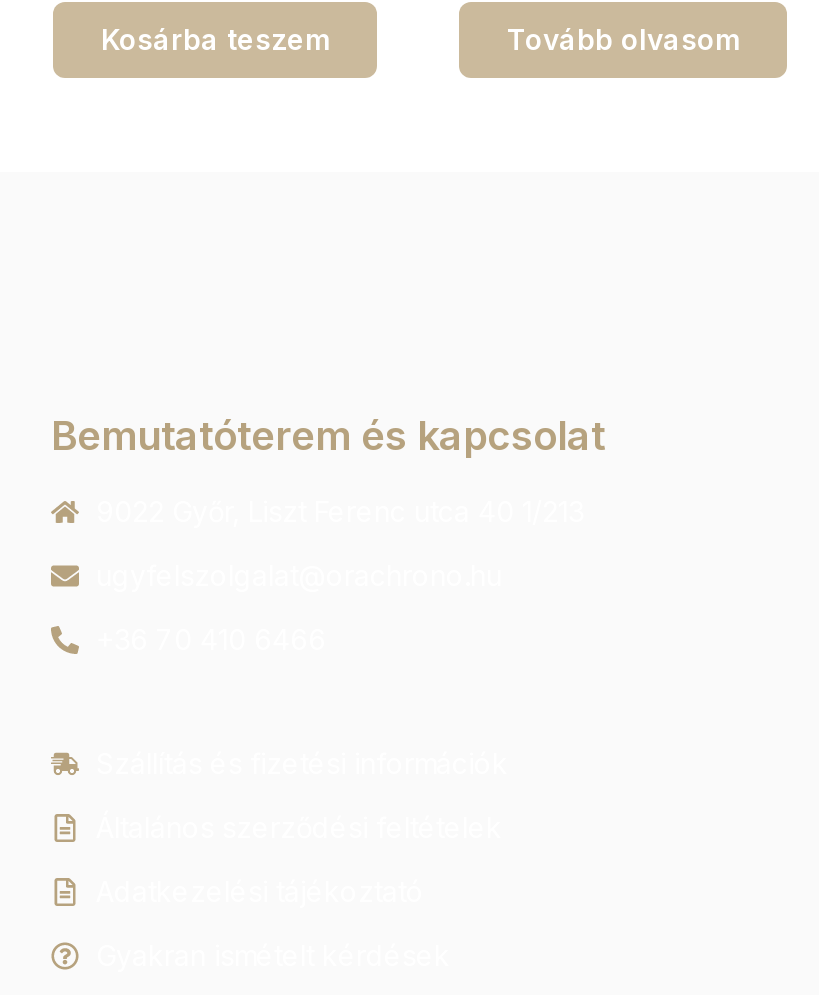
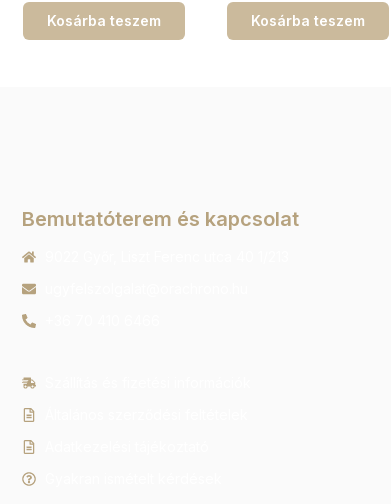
[507,23,739,57] Tovább olvasom -> [251,12,365,29] Kosárba teszem

